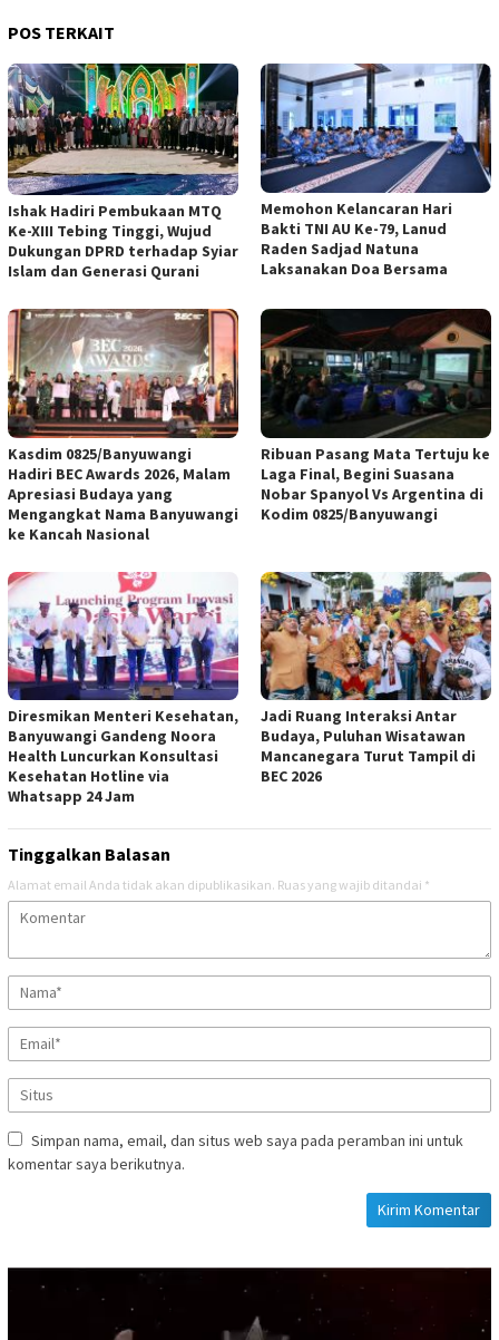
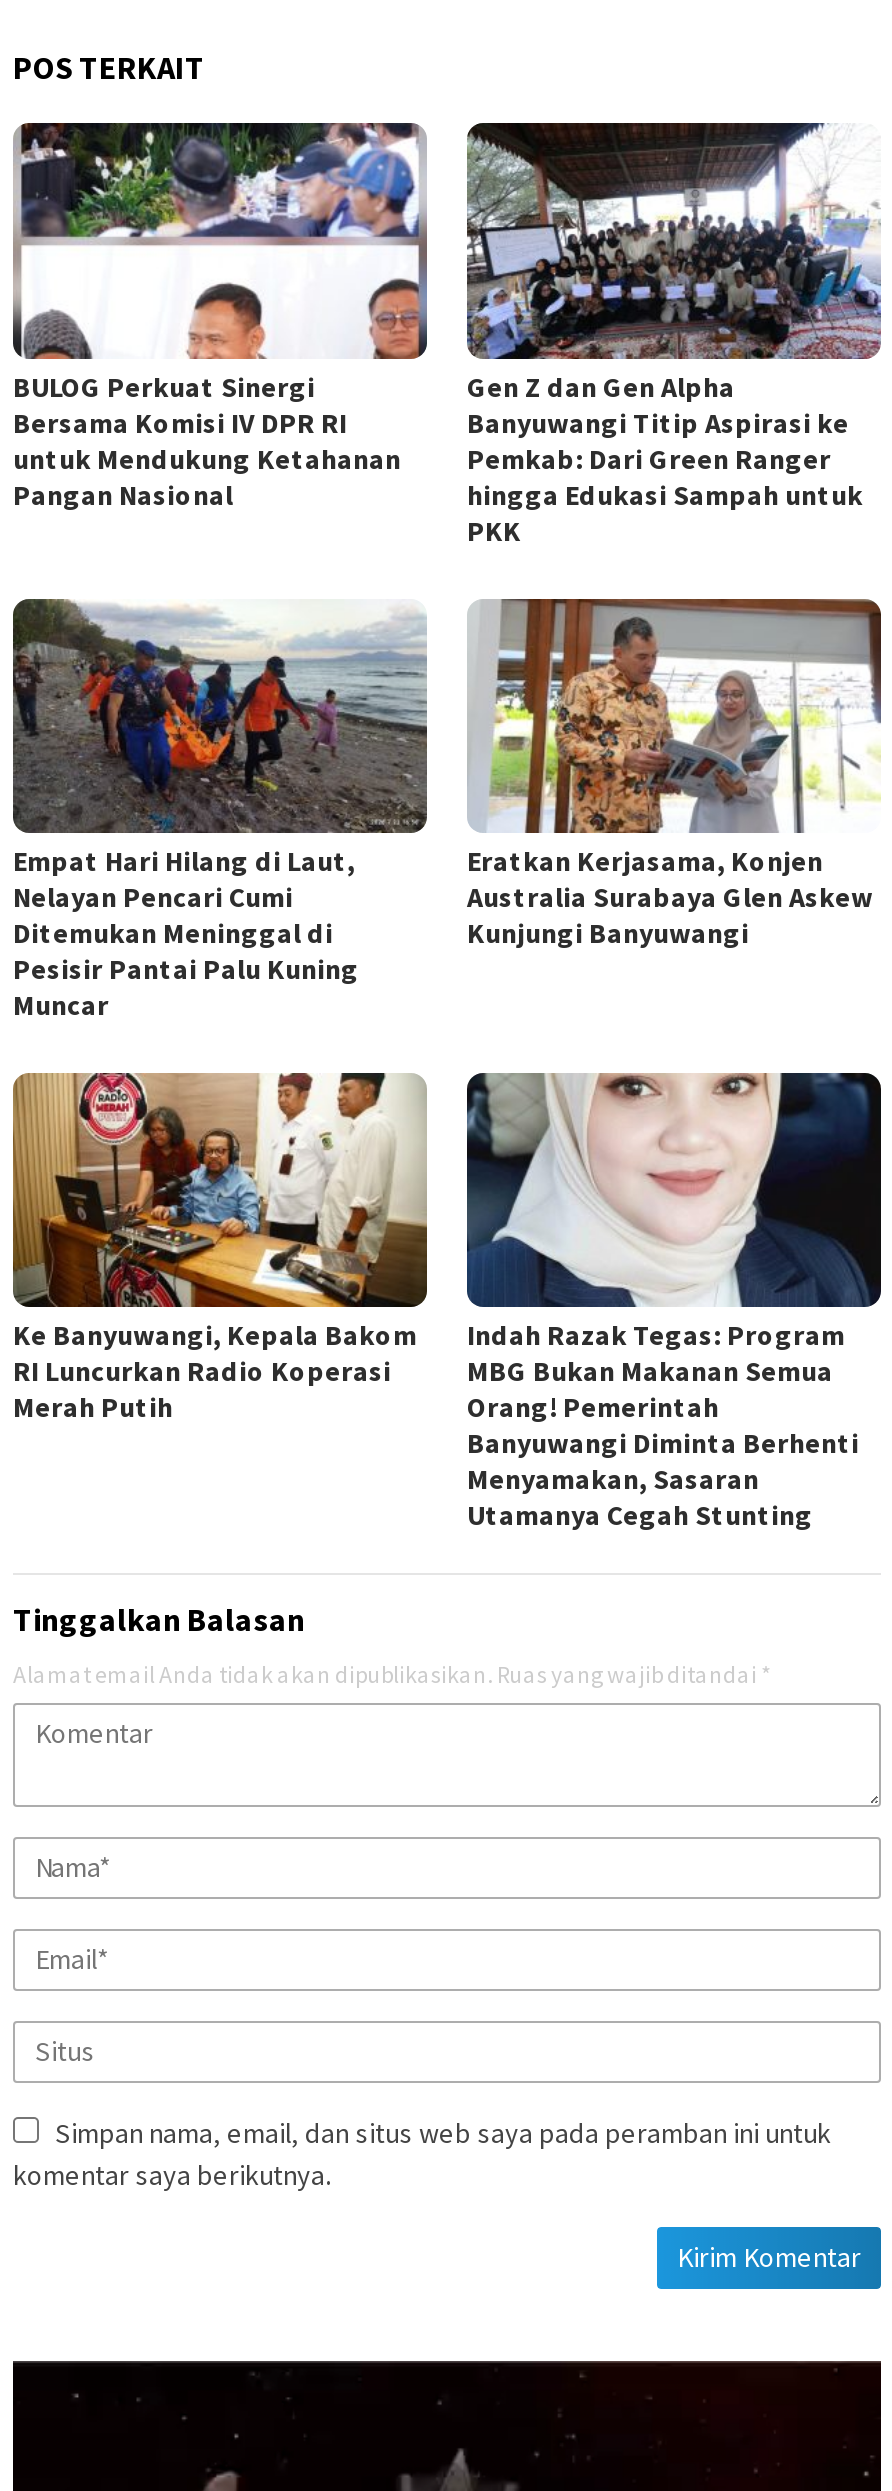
[8,62,239,280] [image] | Ishak Hadiri Pembukaan MTQ | Ke-XIII Tebing Tinggi, Wujud | Dukungan DPRD terhadap Syiar | Islam dan Generasi Qurani -> [13,121,427,512] [image] | BULOG Perkuat Sinergi | Bersama Komisi IV DPR RI | untuk Mendukung Ketahanan | Pangan Nasional
[261,62,492,279] [image] | Memohon Kelancaran Hari | Bakti TNI AU Ke-79, Lanud | Raden Sadjad Natuna | Laksanakan Doa Bersama -> [465,121,879,548] [image] | Gen Z dan Gen Alpha | Banyuwangi Titip Aspirasi ke | Pemkab: Dari Green Ranger | hingga Edukasi Sampah untuk | PKK
[7,308,239,543] [image] | Kasdim 0825/Banyuwangi | Hadiri BEC Awards 2026, Malam | Apresiasi Budaya yang | Mengangkat Nama Banyuwangi | ke Kancah Nasional -> [11,605,427,1023] [image] | Empat Hari Hilang di Laut, | Nelayan Pencari Cumi | Ditemukan Meninggal di | Pesisir Pantai Palu Kuning | Muncar
[260,308,492,523] [image] | Ribuan Pasang Mata Tertuju ke | Laga Final, Begini Suasana | Nobar Spanyol Vs Argentina di | Kodim 0825/Banyuwangi -> [467,597,883,951] [image] | Eratkan Kerjasama, Konjen | Australia Surabaya Glen Askew | Kunjungi Banyuwangi
[7,571,239,807] [image] | Diresmikan Menteri Kesehatan, | Banyuwangi Gandeng Noora | Health Luncurkan Konsultasi | Kesehatan Hotline via | Whatsapp 24 Jam -> [11,1071,427,1425] [image] | Ke Banyuwangi, Kepala Bakom | RI Luncurkan Radio Koperasi | Merah Putih
[260,571,492,786] [image] | Jadi Ruang Interaksi Antar | Budaya, Puluhan Wisatawan | Mancanegara Turut Tampil di | BEC 2026 -> [465,1071,883,1533] [image] | Indah Razak Tegas: Program | MBG Bukan Makanan Semua | Orang! Pemerintah | Banyuwangi Diminta Berhenti | Menyamakan, Sasaran | Utamanya Cegah Stunting

